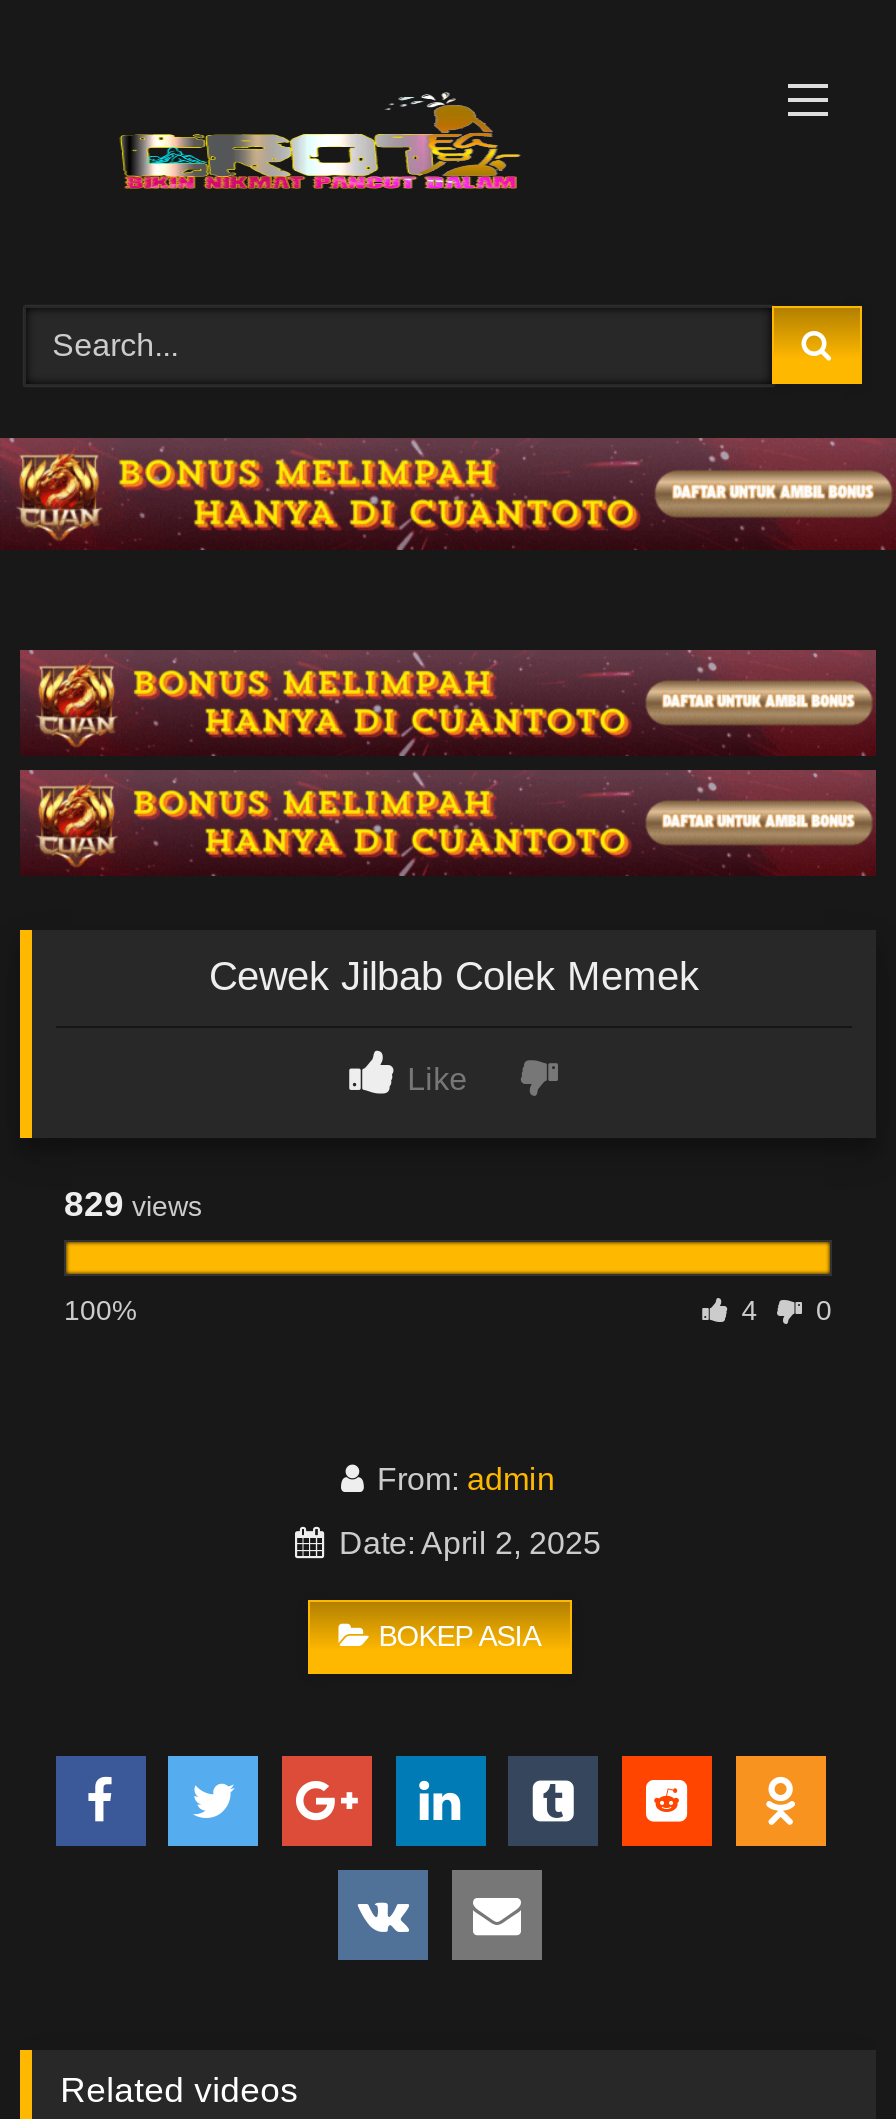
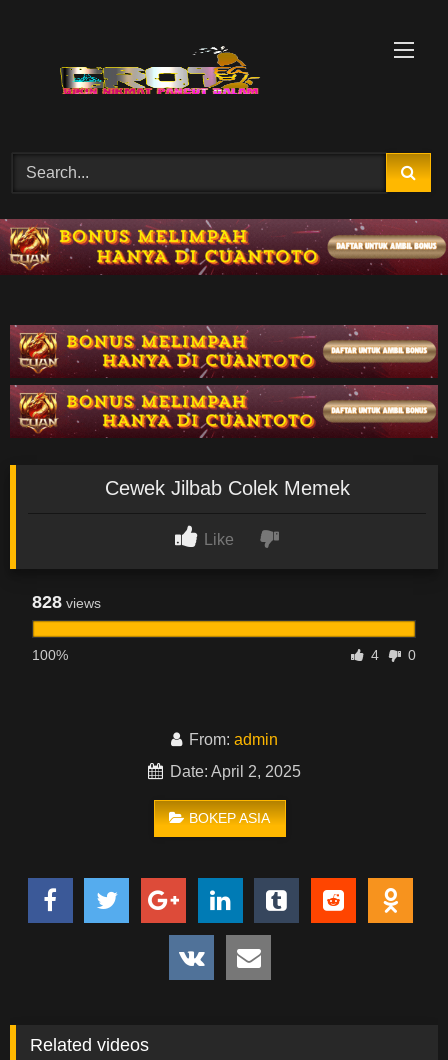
[64,1183,202,1223] 829 views -> [32,592,101,612] 828 views

